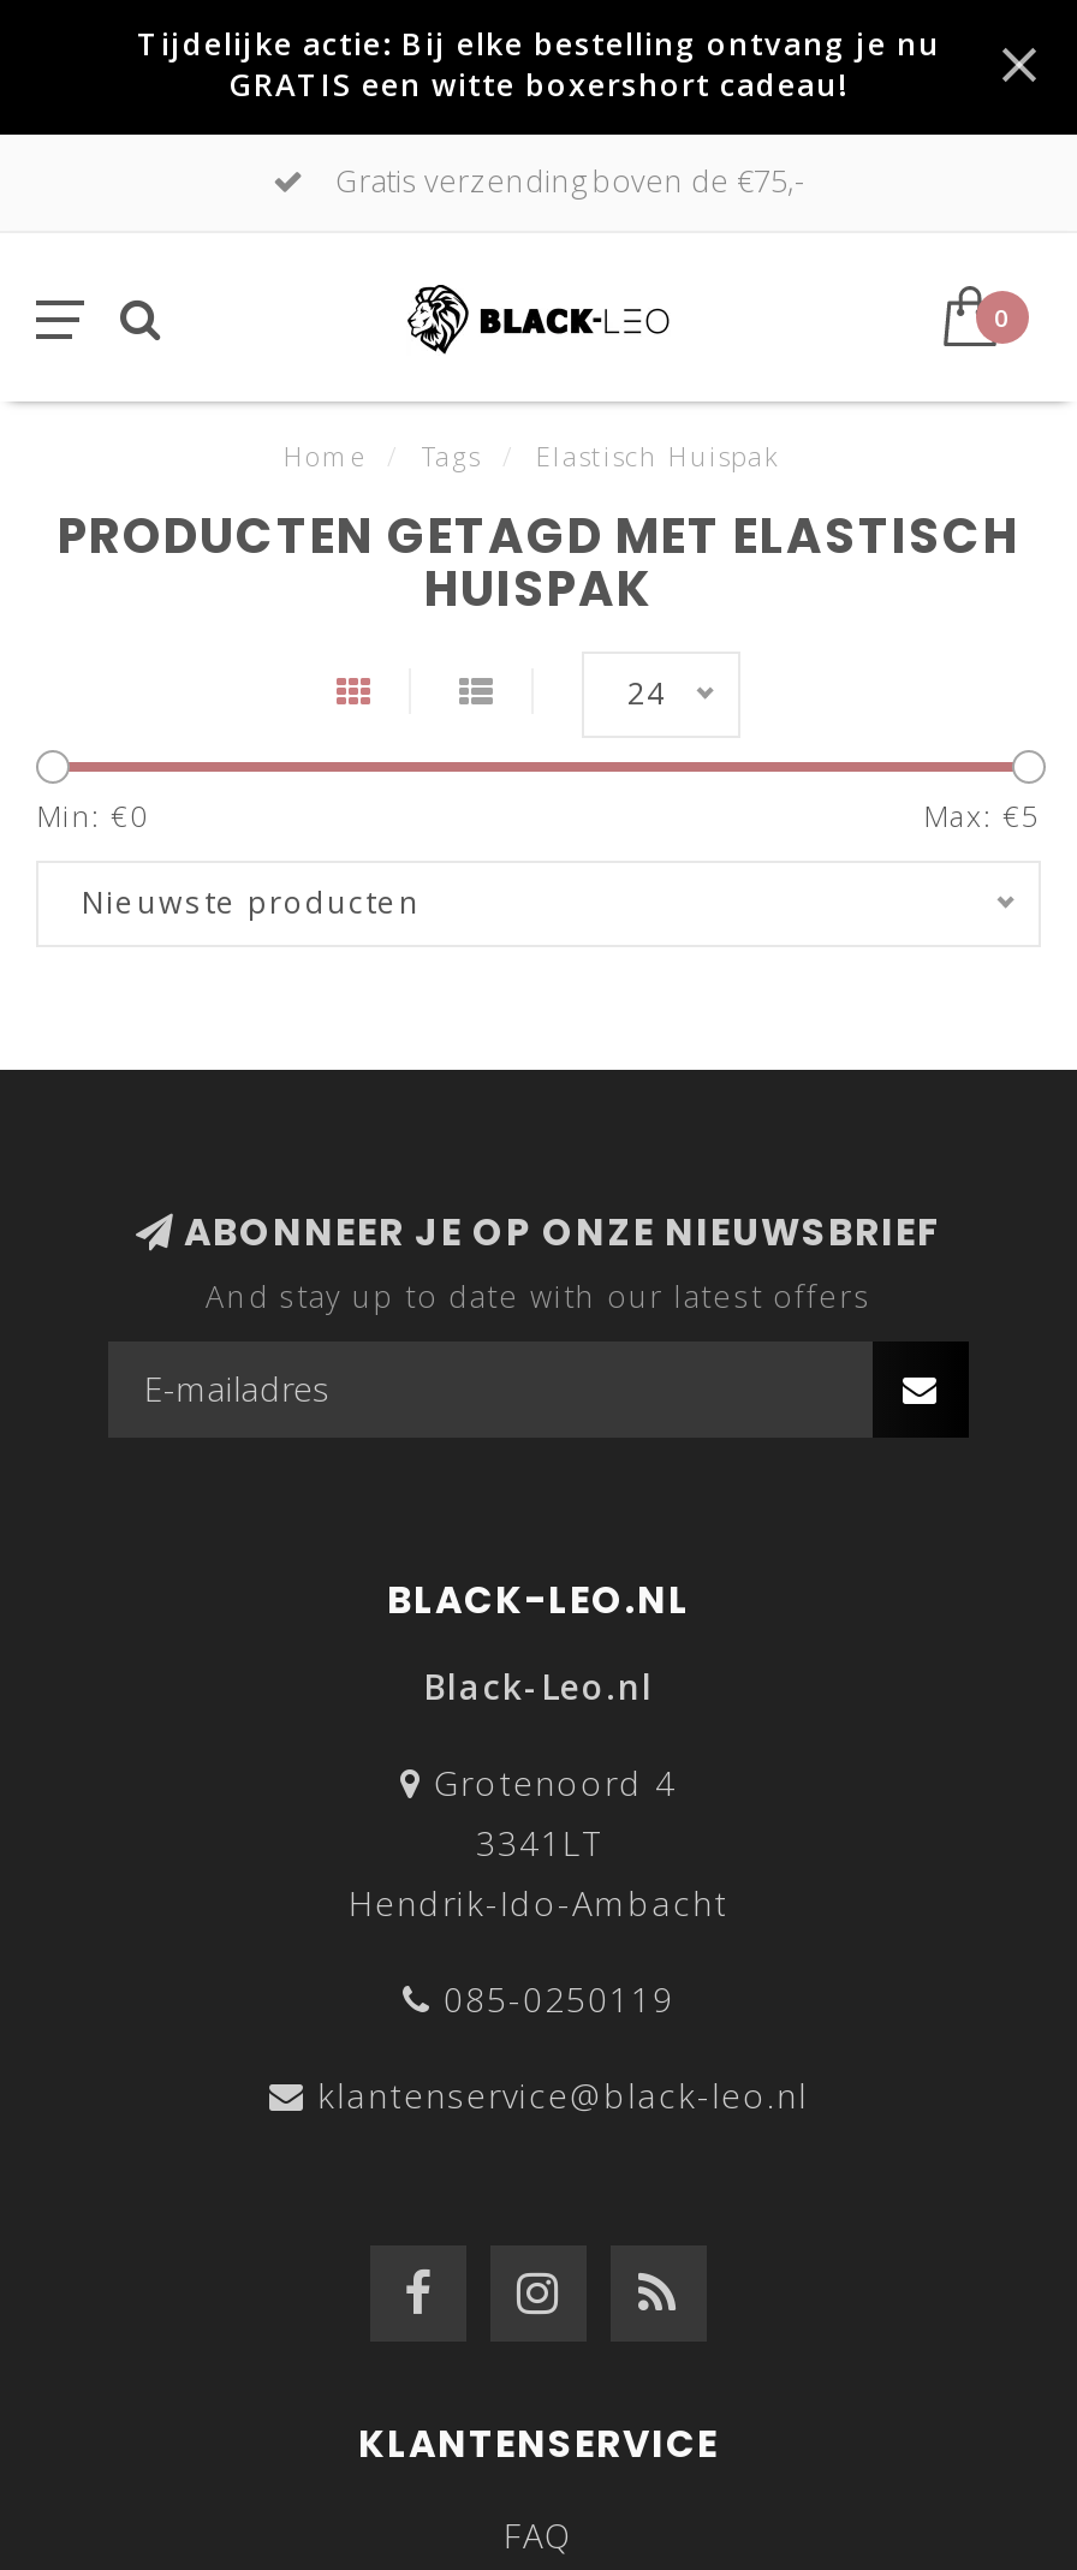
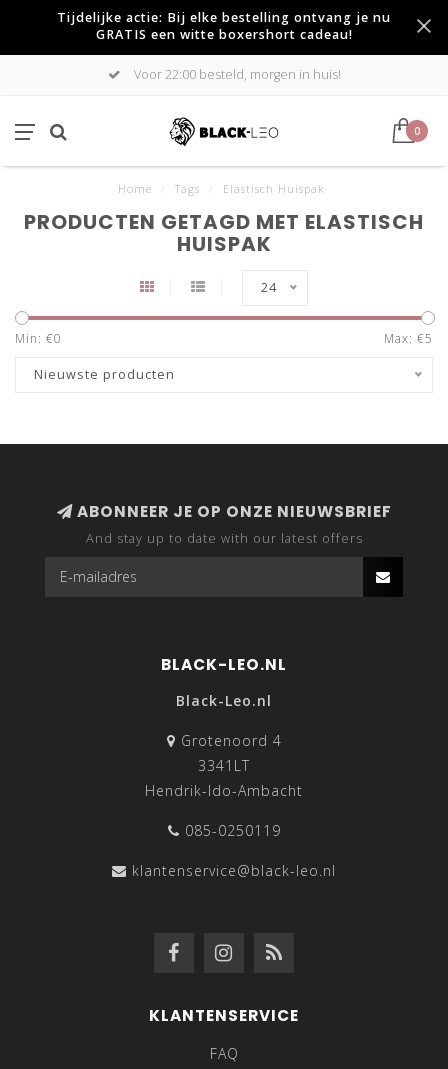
[328,161,804,202] Gratis verzending boven de €75,- -> [130,66,340,83] Voor 22:00 besteld, morgen in huis!

